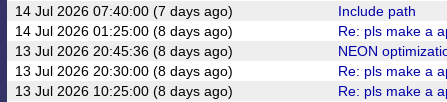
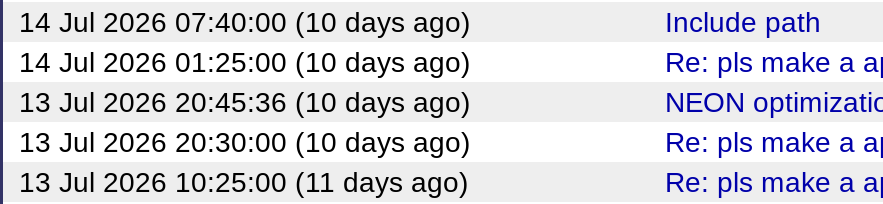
[15,3,233,19] 14 Jul 2026 07:40:00 (7 days ago) -> [19,6,471,38] 14 Jul 2026 07:40:00 (10 days ago)
[15,23,233,39] 14 Jul 2026 01:25:00 (8 days ago) -> [19,46,471,78] 14 Jul 2026 01:25:00 (10 days ago)
[15,43,233,59] 13 Jul 2026 20:45:36 (8 days ago) -> [19,86,471,118] 13 Jul 2026 20:45:36 (10 days ago)
[15,63,233,79] 13 Jul 2026 20:30:00 (8 days ago) -> [19,126,471,158] 13 Jul 2026 20:30:00 (10 days ago)
[15,83,233,99] 13 Jul 2026 10:25:00 (8 days ago) -> [19,166,469,198] 13 Jul 2026 10:25:00 (11 days ago)

